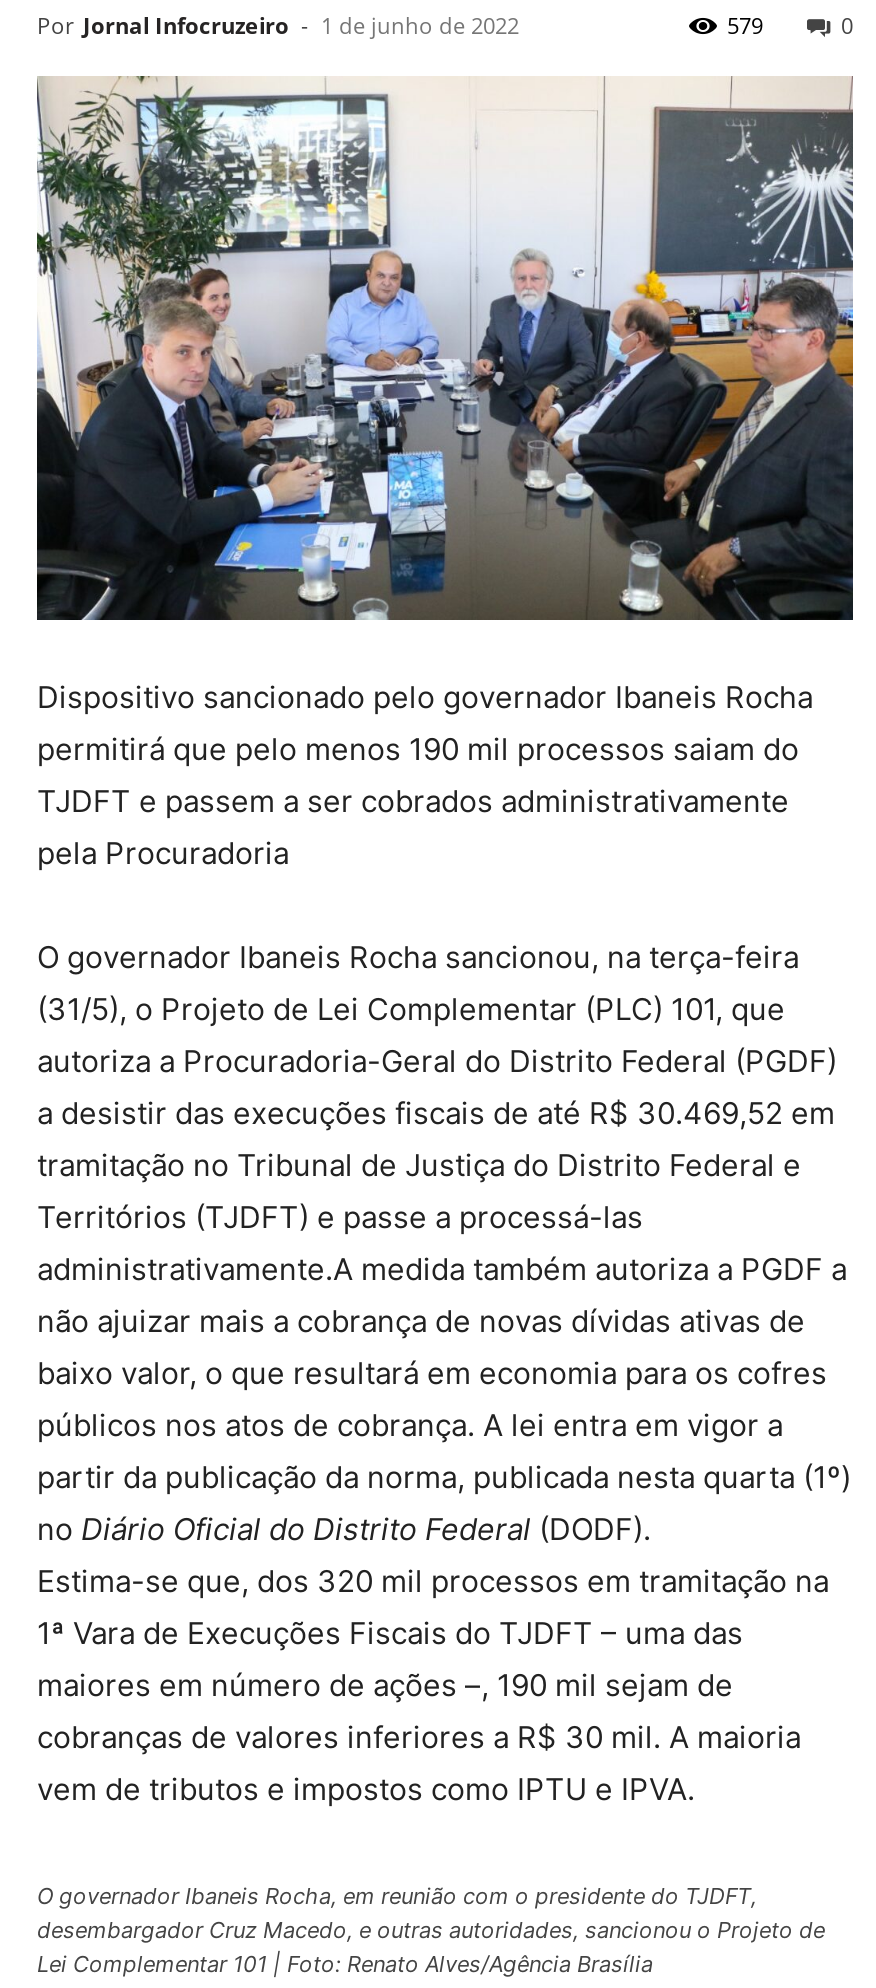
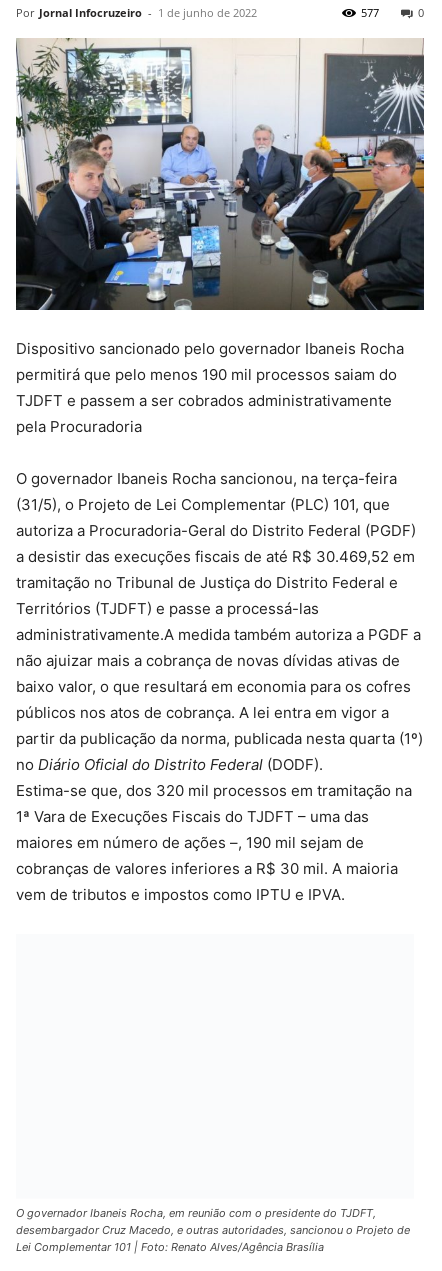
[727,10,763,40] 579 -> [361,5,379,20] 577

